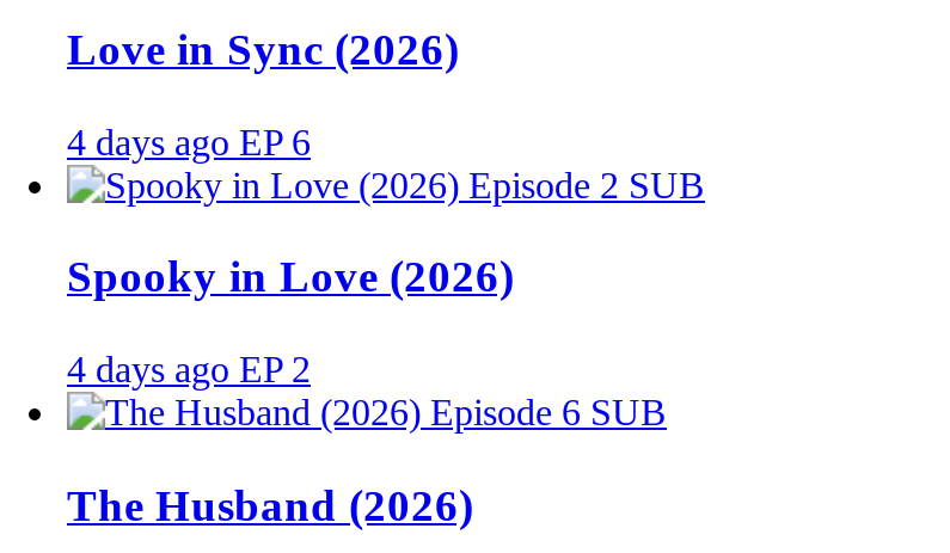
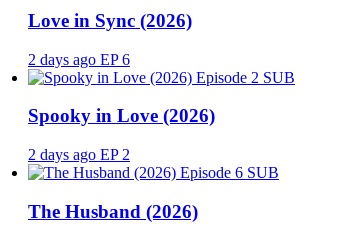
[67,121,311,161] 4 days ago EP 6 -> [28,51,130,68] 2 days ago EP 6
[67,349,311,390] 4 days ago EP 2 -> [28,146,130,163] 2 days ago EP 2

